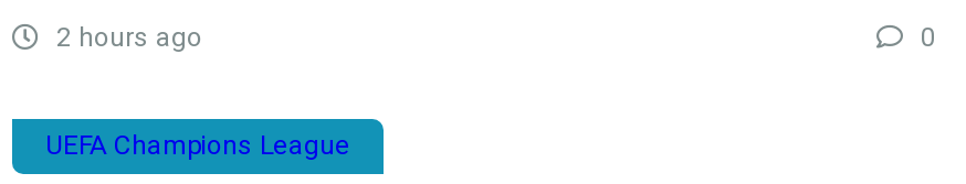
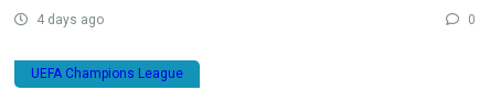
[50,21,202,52] 2 hours ago -> [33,12,104,27] 4 days ago

